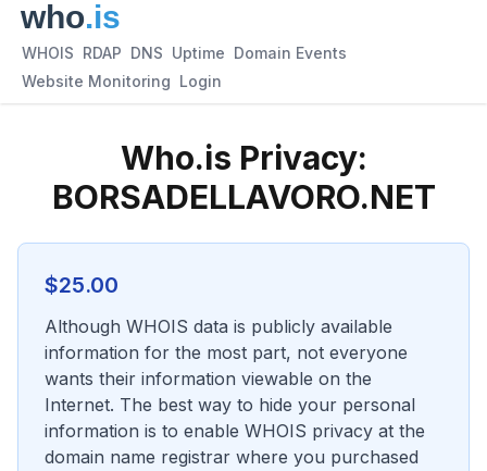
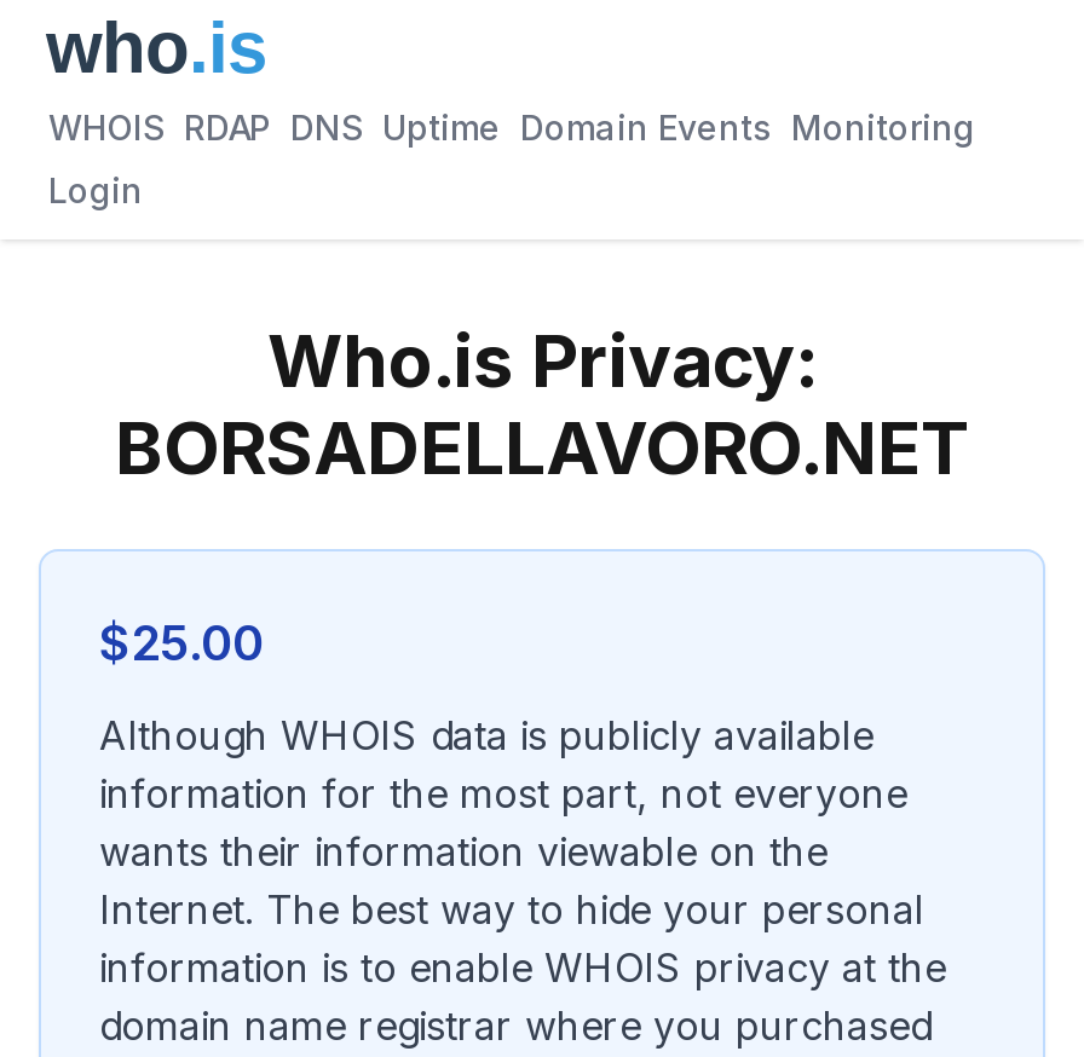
[22,44,347,62] WHOIS RDAP DNS Uptime Domain Events -> [48,106,975,148] WHOIS RDAP DNS Uptime Domain Events Monitoring
[22,72,222,90] Website Monitoring Login -> [48,169,143,210] Login

